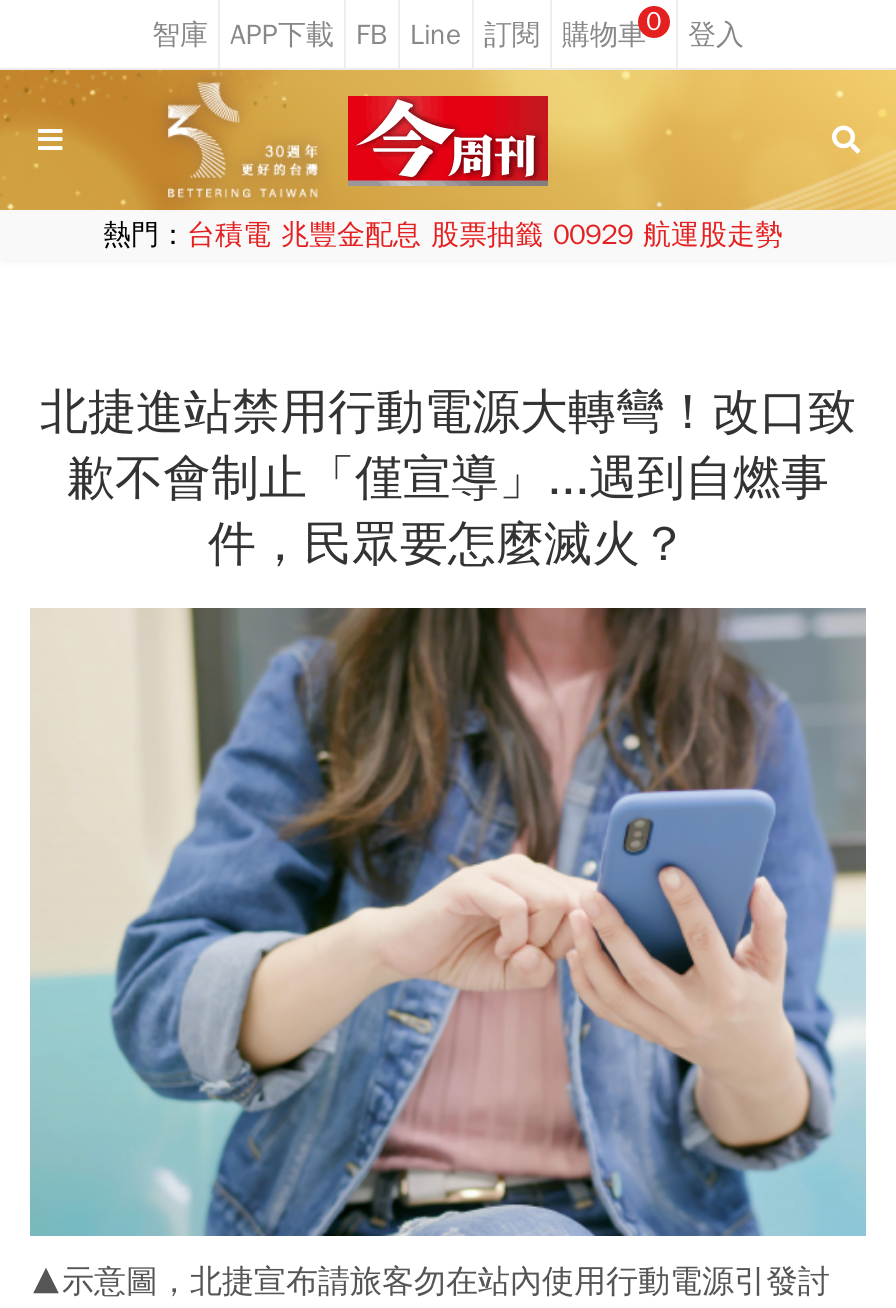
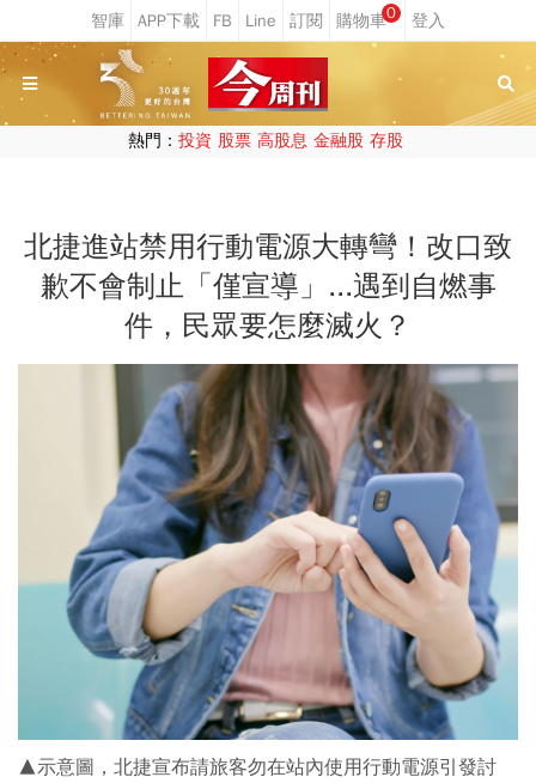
[103,218,783,252] 熱門：台積電 兆豐金配息 股票抽籤 00929 航運股走勢 -> [127,130,403,151] 熱門：投資 股票 高股息 金融股 存股

